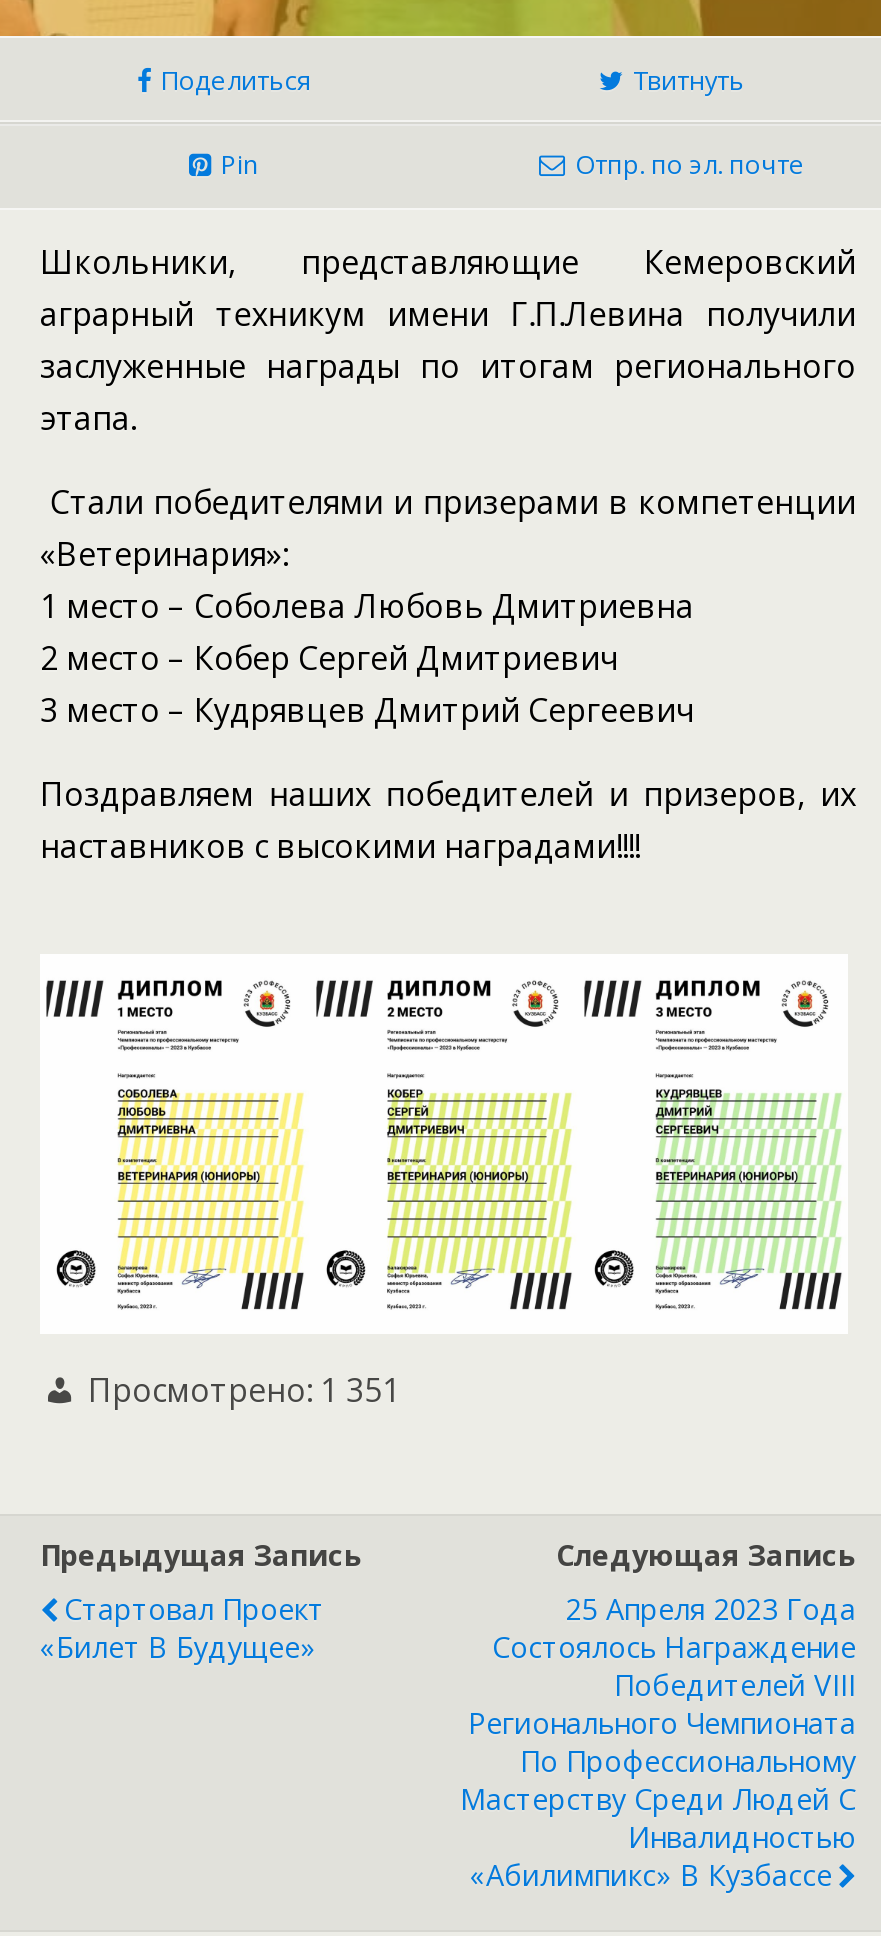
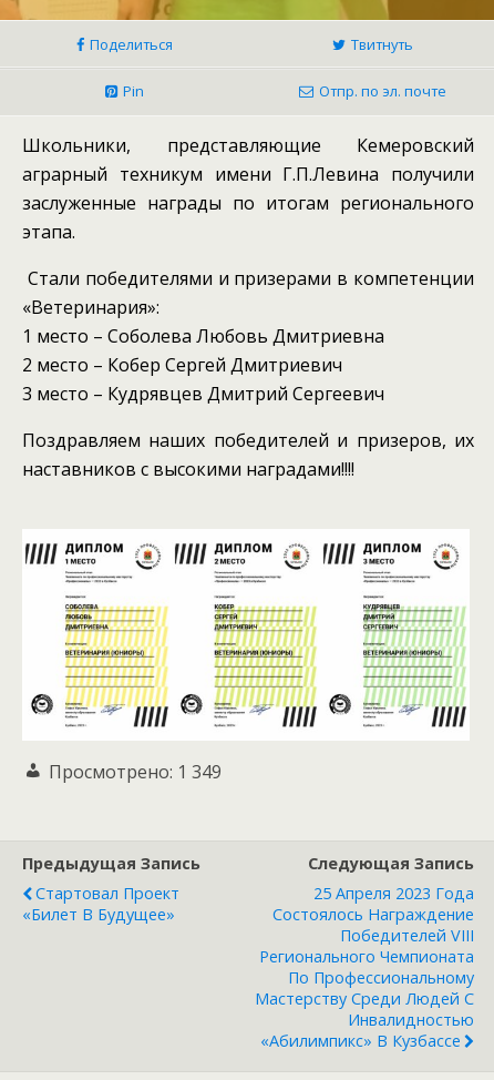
[88,1369,400,1413] Просмотрено: 1 351 -> [49,759,222,783] Просмотрено: 1 349

